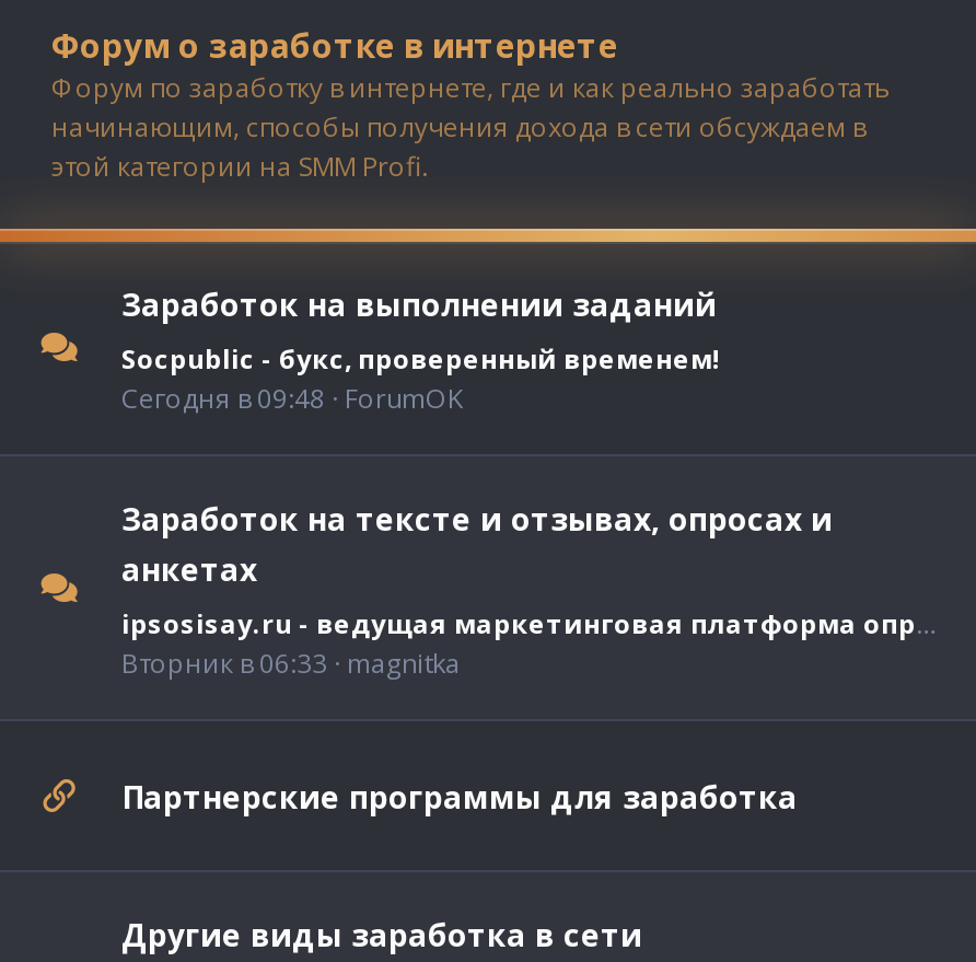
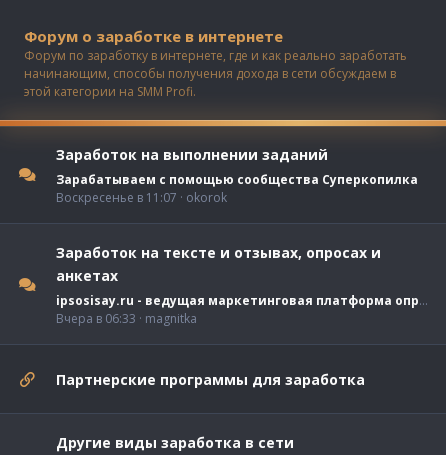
[121,340,721,417] Socpublic - букс, проверенный временем! | Сегодня в 09:48 ForumOK -> [56,171,418,206] Зарабатываем с помощью сообщества Суперкопилка | Воскресенье в 11:07 okorok
[121,644,461,681] Вторник в 06:33 magnitka -> [56,309,197,326] Вчера в 06:33 magnitka

